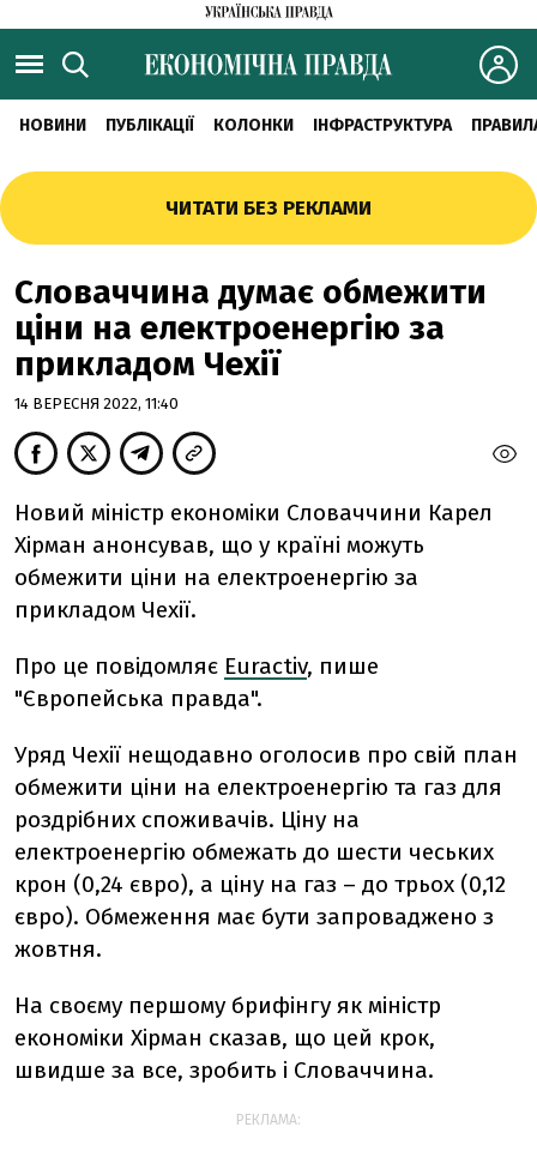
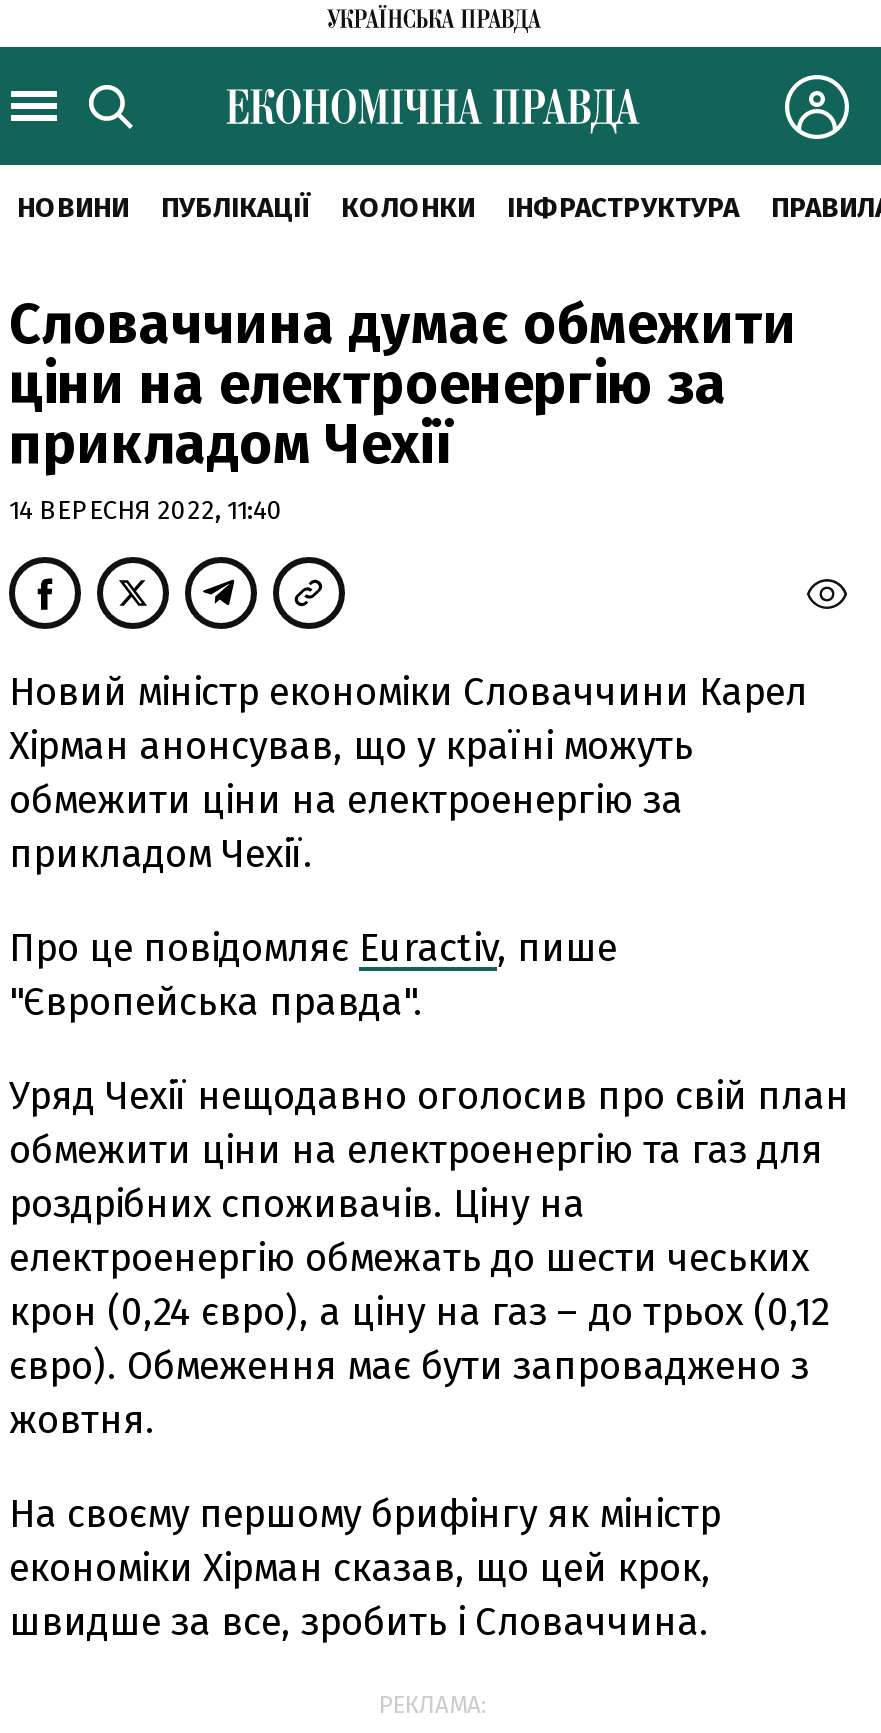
[165,195,372,221] ЧИТАТИ БЕЗ РЕКЛАМИ -> none

